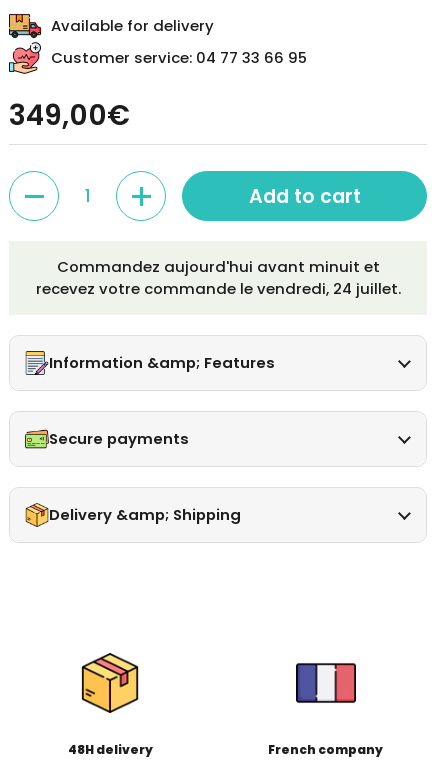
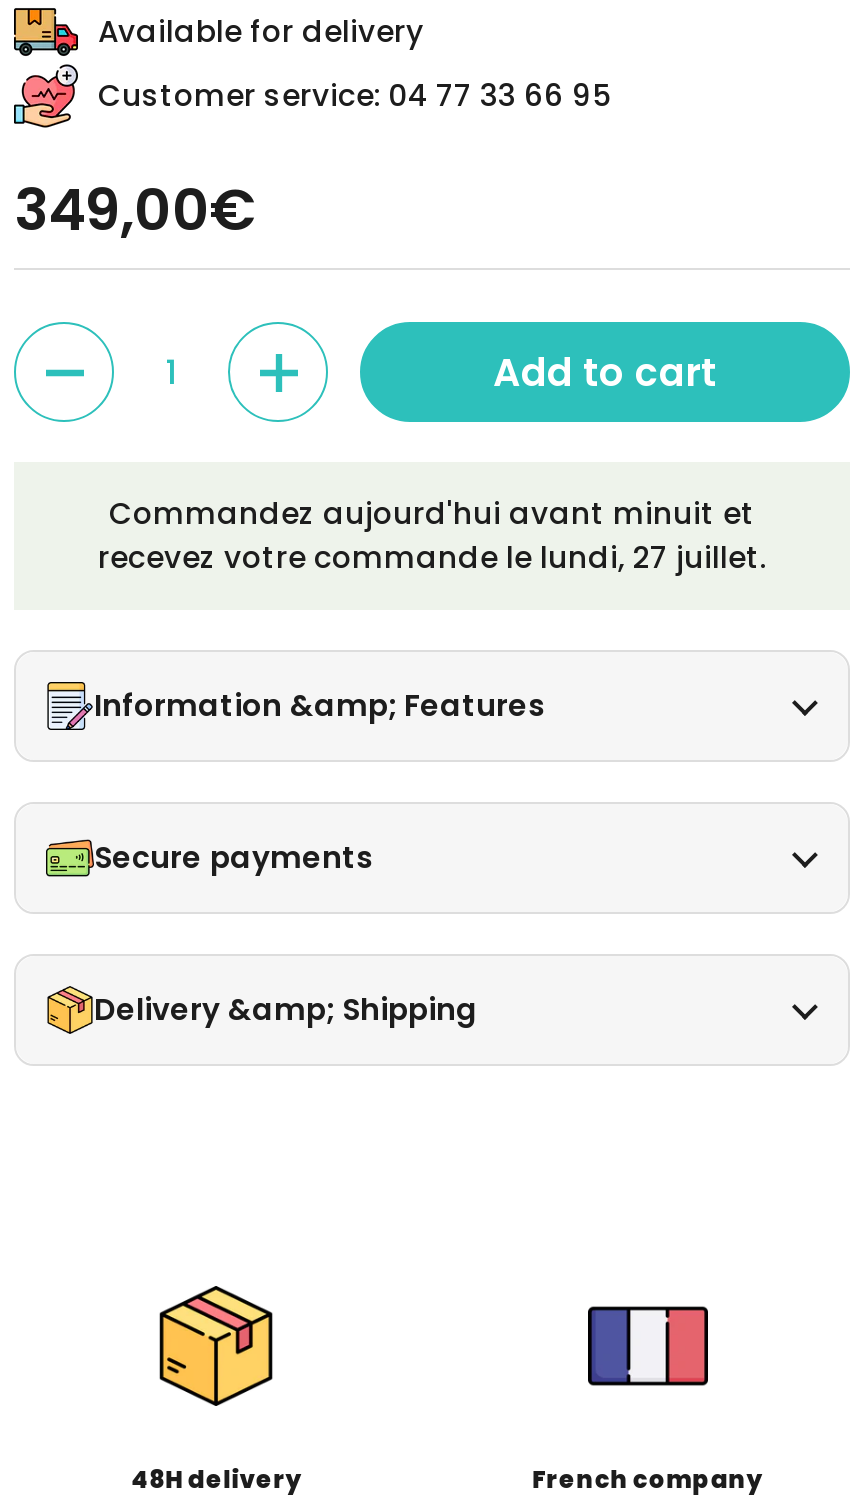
[35,278,400,299] recevez votre commande le vendredi, 24 juillet. -> [98,536,766,578] recevez votre commande le lundi, 27 juillet.

